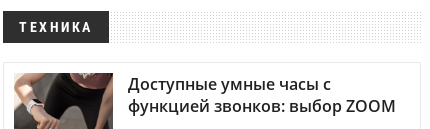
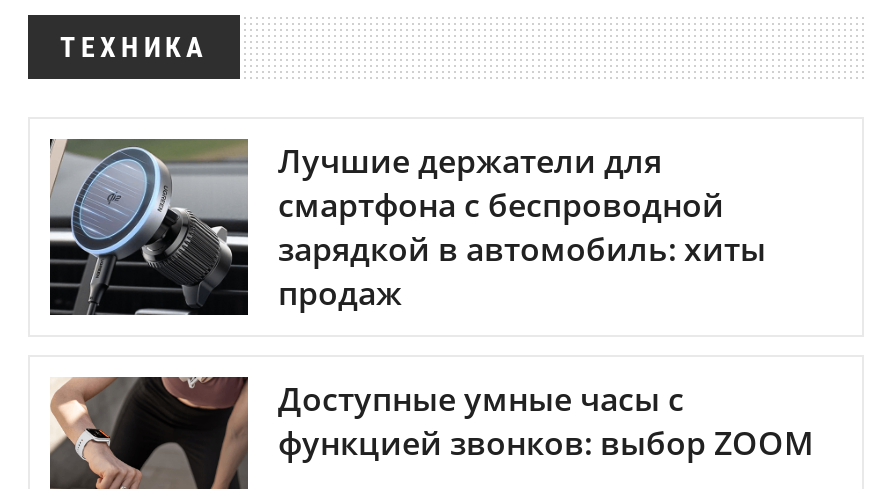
none -> [48,137,766,317] [image] | Лучшие держатели для | смартфона с беспроводной | зарядкой в автомобиль: хиты | продаж

